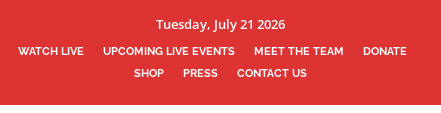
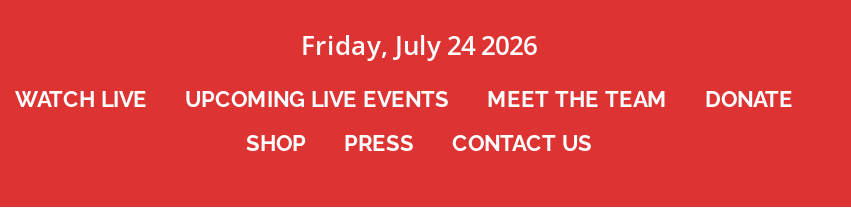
[155,15,284,33] Tuesday, July 21 2026 -> [301,27,537,63] Friday, July 24 2026

